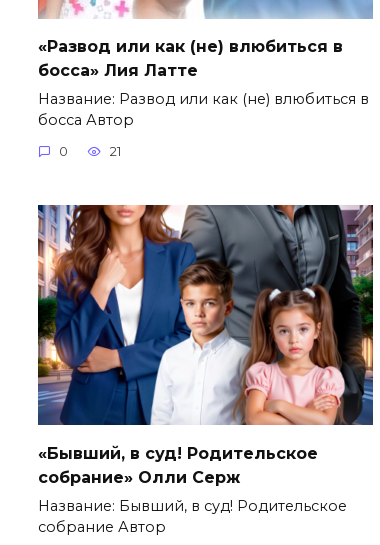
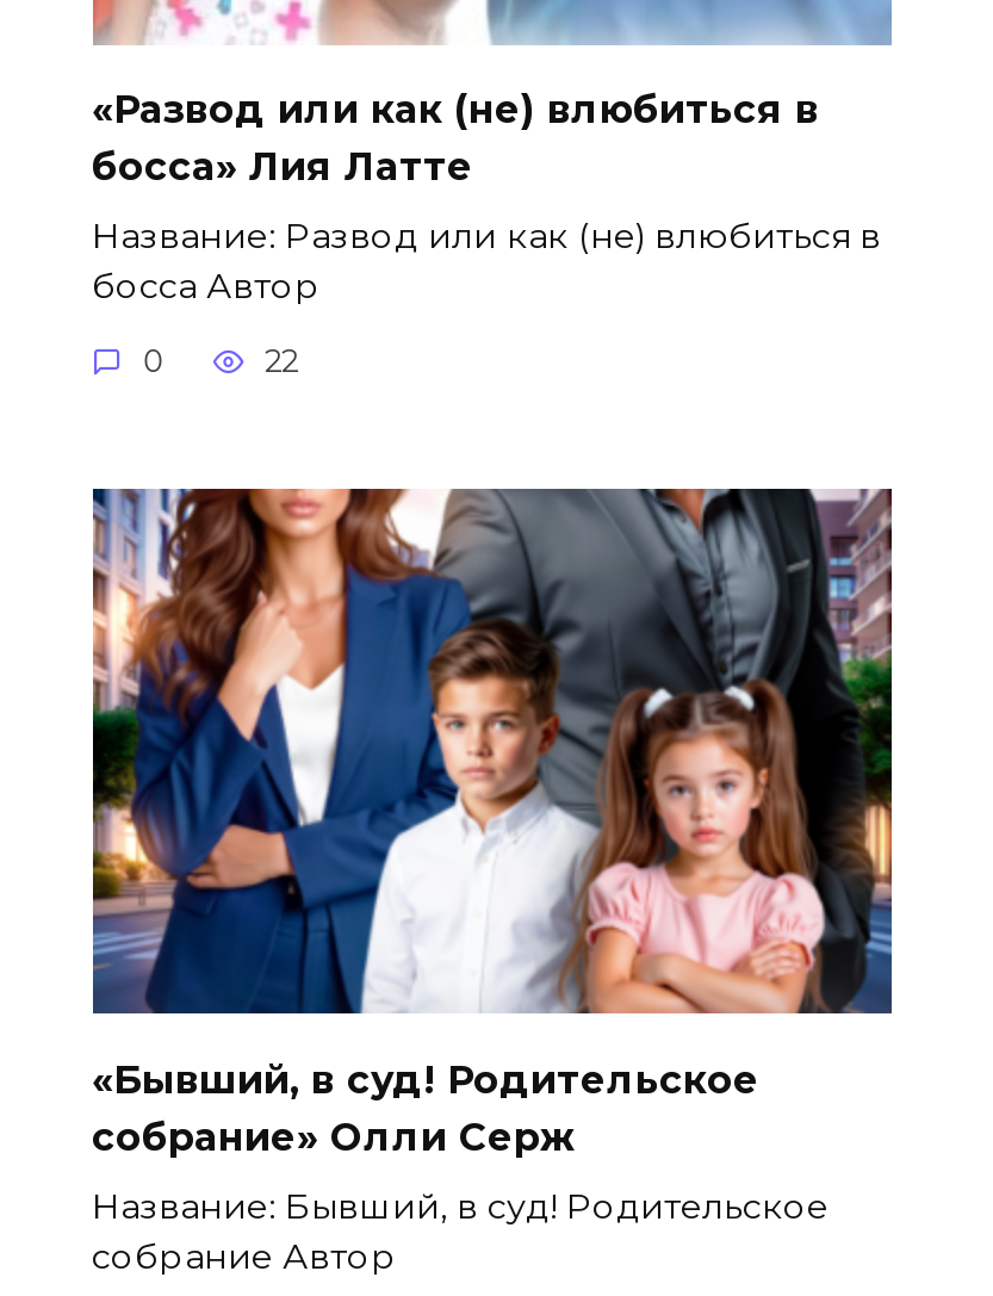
[110,144,121,159] 21 -> [265,344,298,380] 22

